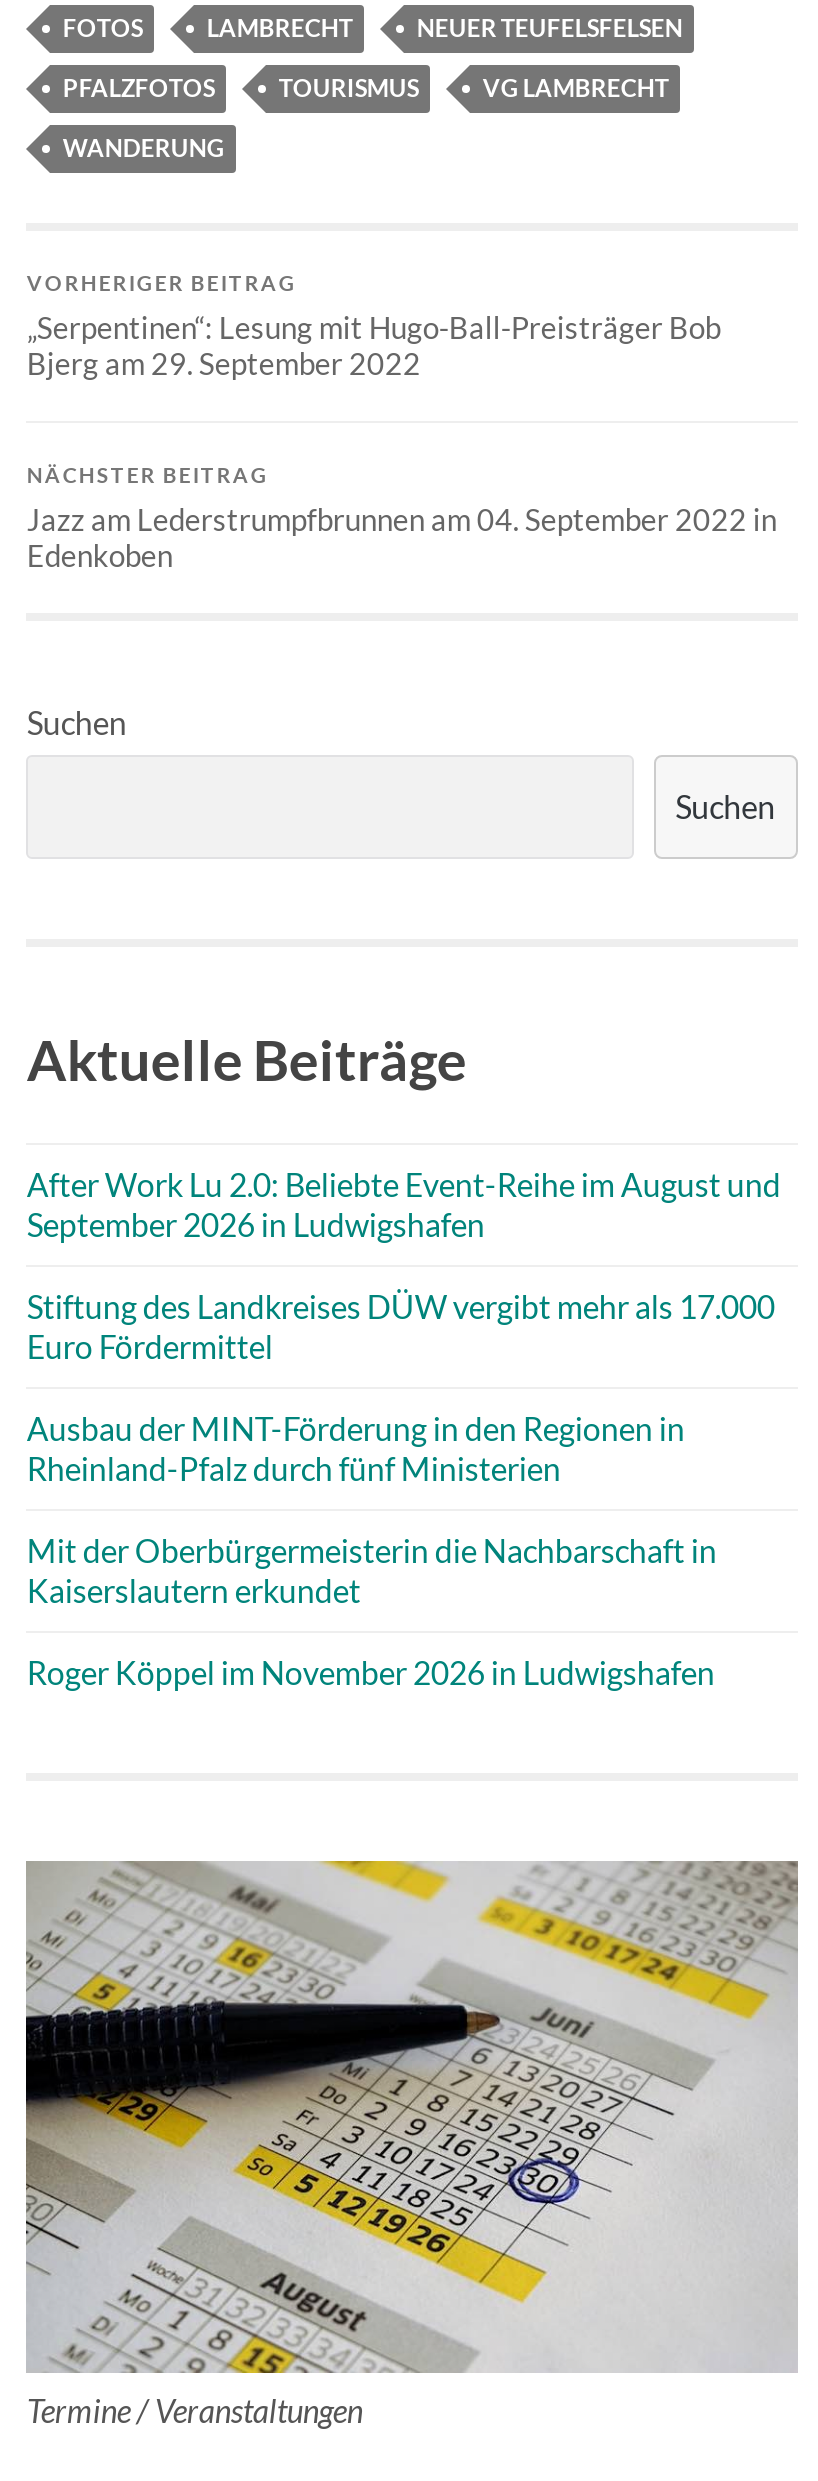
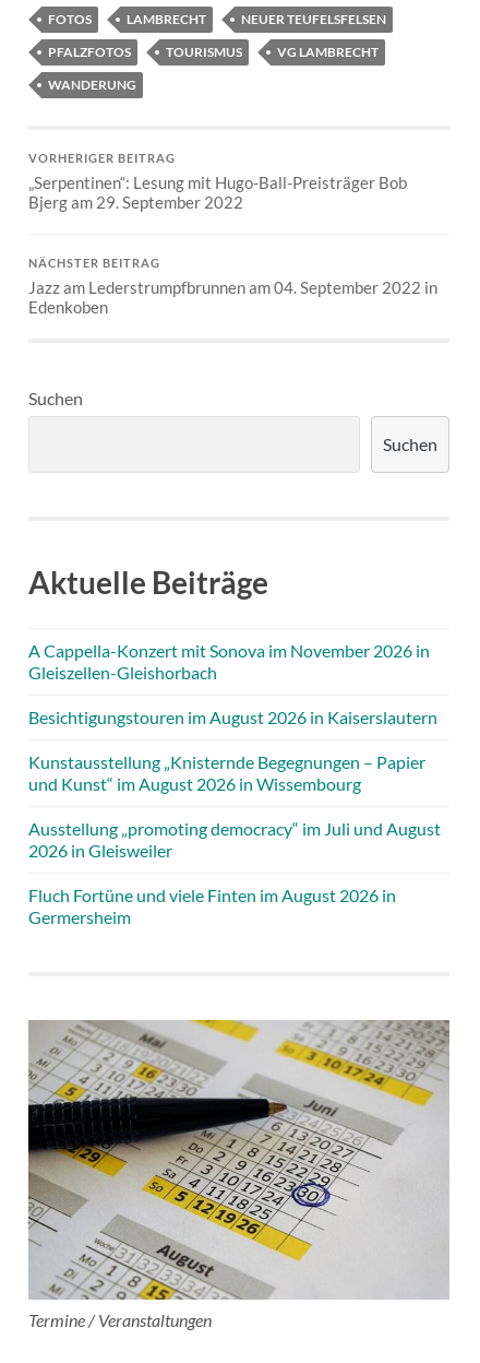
[27,1164,781,1242] After Work Lu 2.0: Beliebte Event-Reihe im August und | September 2026 in Ludwigshafen -> [29,639,430,682] A Cappella-Konzert mit Sonova im November 2026 in | Gleiszellen-Gleishorbach
[27,1286,775,1364] Stiftung des Landkreises DÜW vergibt mehr als 17.000 | Euro Fördermittel -> [29,706,438,727] Besichtigungstouren im August 2026 in Kaiserslautern
[27,1408,685,1486] Ausbau der MINT-Förderung in den Regionen in | Rheinland-Pfalz durch fünf Ministerien -> [29,751,426,793] Kunstausstellung „Knisternde Begegnungen – Papier | und Kunst“ im August 2026 in Wissembourg
[27,1530,717,1608] Mit der Oberbürgermeisterin die Nachbarschaft in | Kaiserslautern erkundet -> [29,817,441,860] Ausstellung „promoting democracy“ im Juli und August | 2026 in Gleisweiler
[27,1652,715,1690] Roger Köppel im November 2026 in Ludwigshafen -> [29,884,396,927] Fluch Fortüne und viele Finten im August 2026 in | Germersheim

